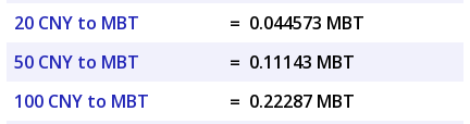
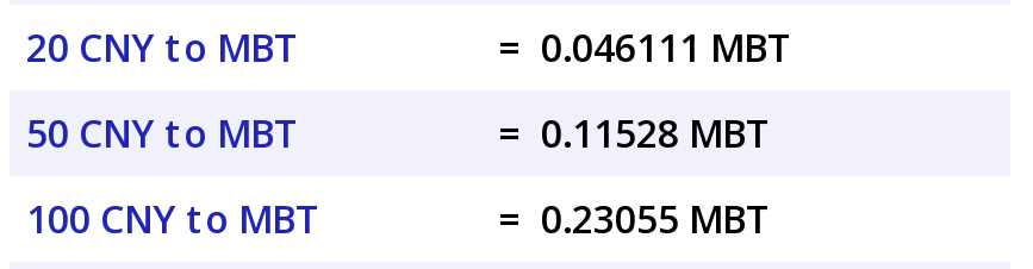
[230,11,364,35] = 0.044573 MBT -> [498,21,794,74] = 0.046111 MBT
[230,50,355,74] = 0.11143 MBT -> [498,107,772,159] = 0.11528 MBT
[230,89,355,113] = 0.22287 MBT -> [498,193,772,245] = 0.23055 MBT

